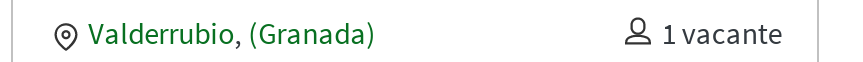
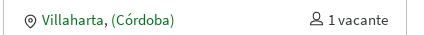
[88,14,376,52] Valderrubio, (Granada) -> [42,10,175,29] Villaharta, (Córdoba)

